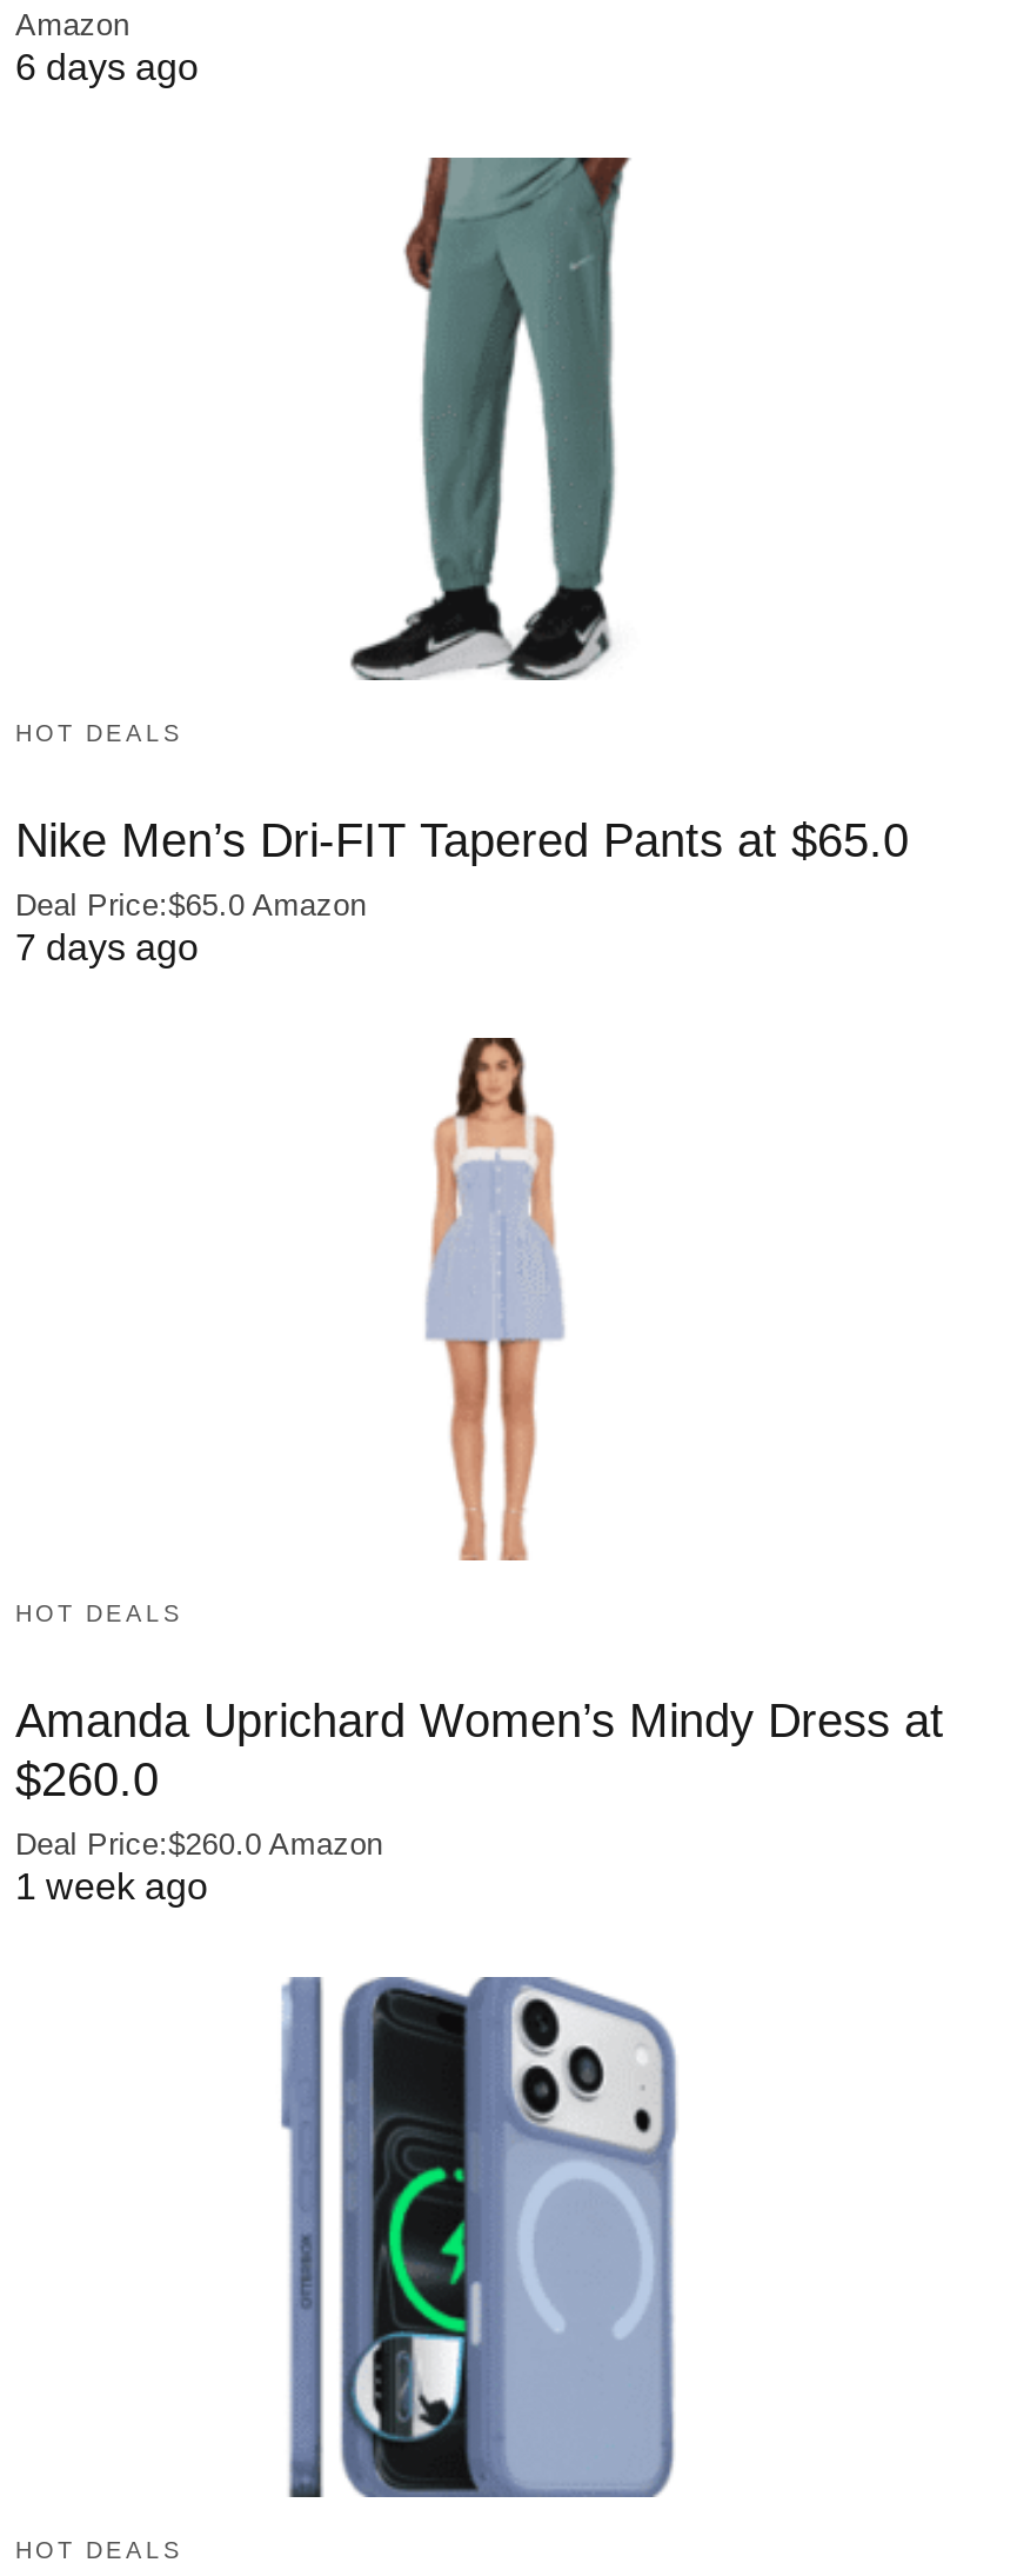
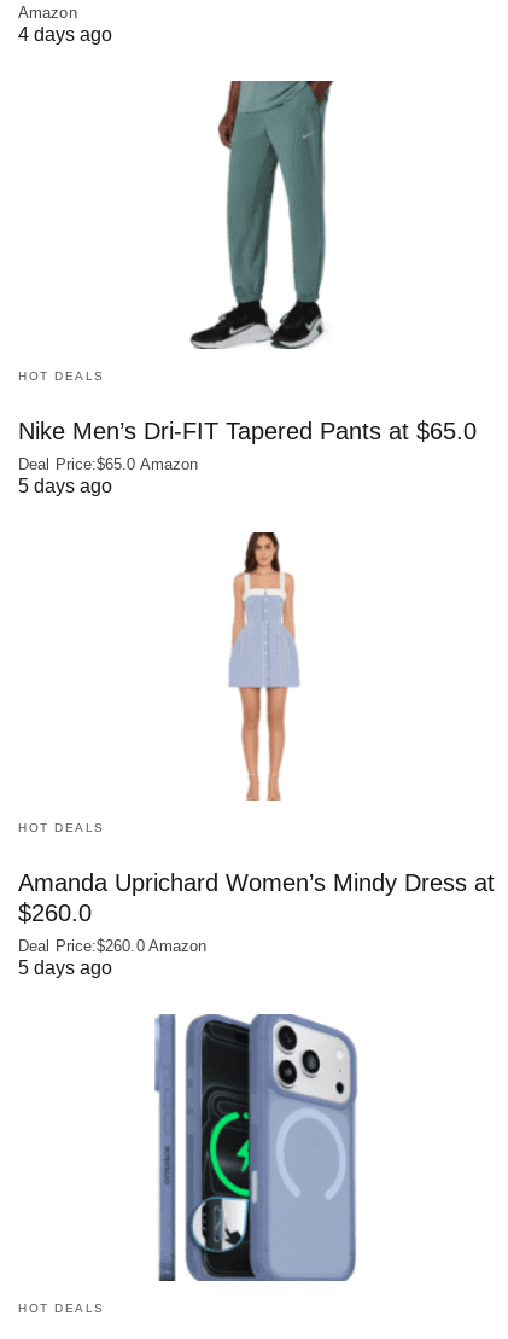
[15,48,199,88] 6 days ago -> [18,24,112,45] 4 days ago
[15,927,199,967] 7 days ago -> [18,476,112,496] 5 days ago
[15,1865,208,1905] 1 week ago -> [18,957,112,978] 5 days ago

